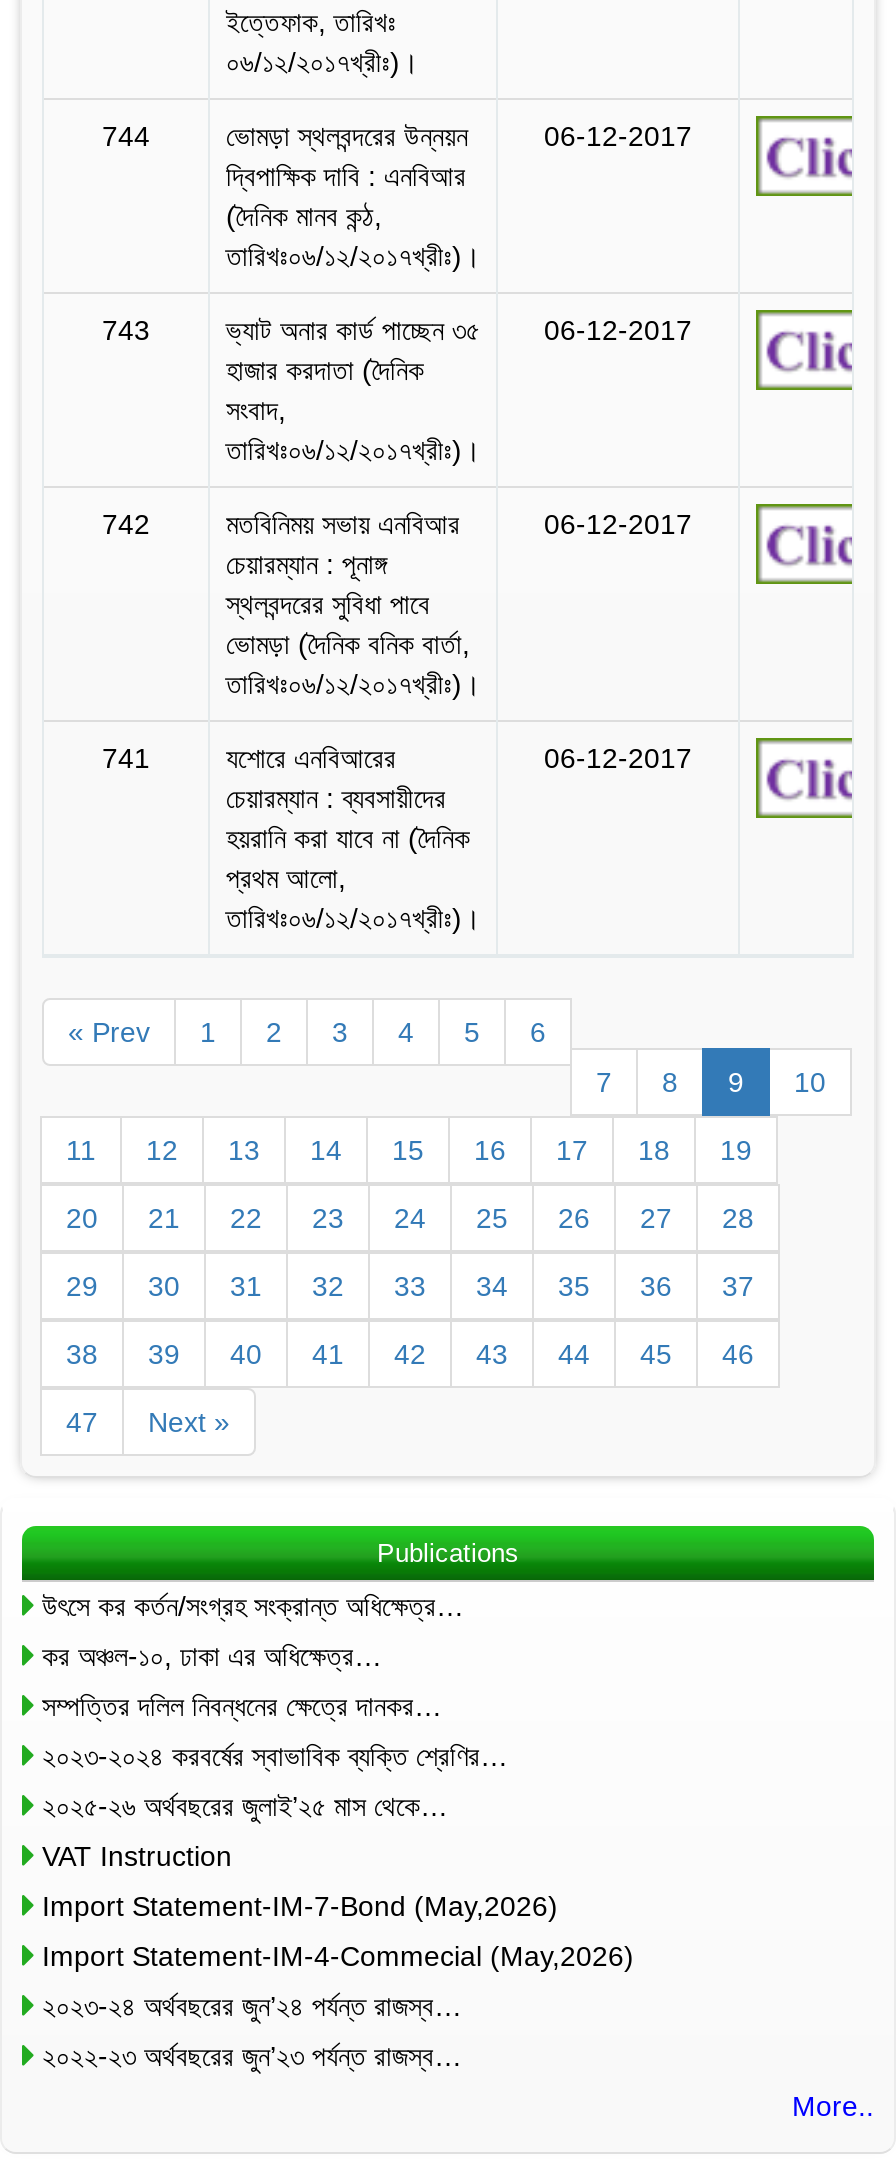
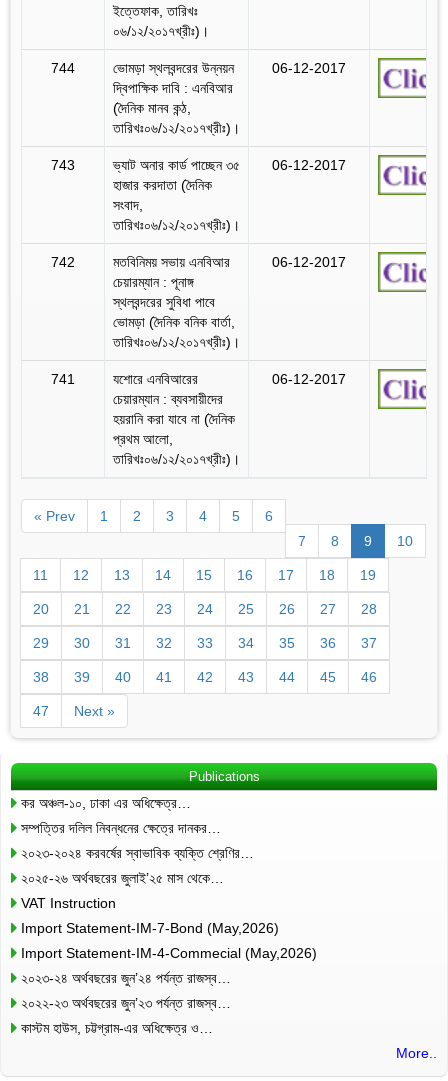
[42,1589,464,1621] উৎসে কর কর্তন/সংগ্রহ সংক্রান্ত অধিক্ষেত্র… -> none
moved [42,1639,634,2071] -> [21,795,317,1011]: কর অঞ্চল-১০, ঢাকা এর অধিক্ষেত্র… | সম্পত্তির দলিল নিবন্ধনের ক্ষেত্রে দানকর… | ২০২৩-২০২৪ করবর্ষের স্বাভাবিক ব্যক্তি শ্রেণির… | ... | ২০২৩-২৪ অর্থবছরের জুন’২৪ পর্যন্ত রাজস্ব… | ২০২২-২৩ অর্থবছরের জুন’২৩ পর্যন্ত রাজস্ব…
none -> [21,1020,213,1036] কাস্টম হাউস, চট্টগ্রাম-এর অধিক্ষেত্র ও…

